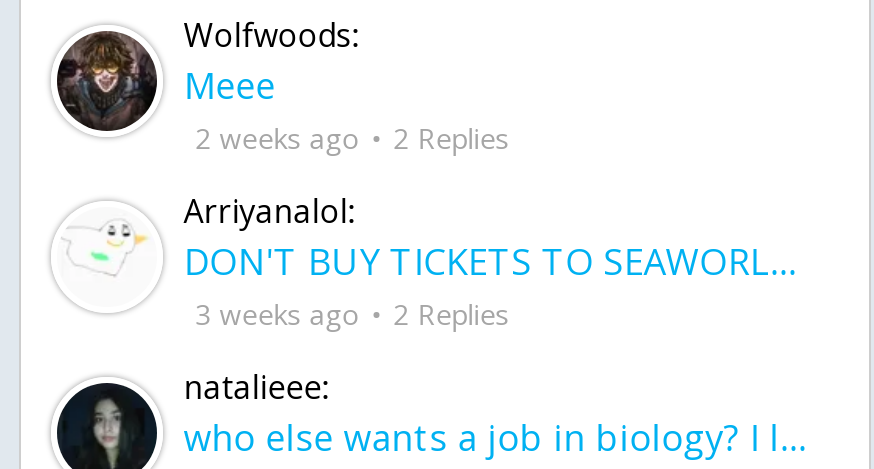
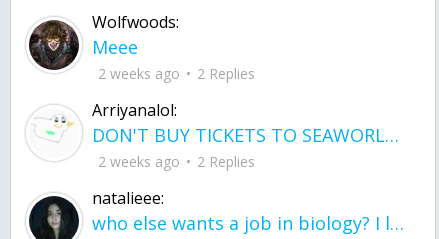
[195,295,509,333] 3 weeks ago 2 Replies -> [98,152,255,171] 2 weeks ago 2 Replies

